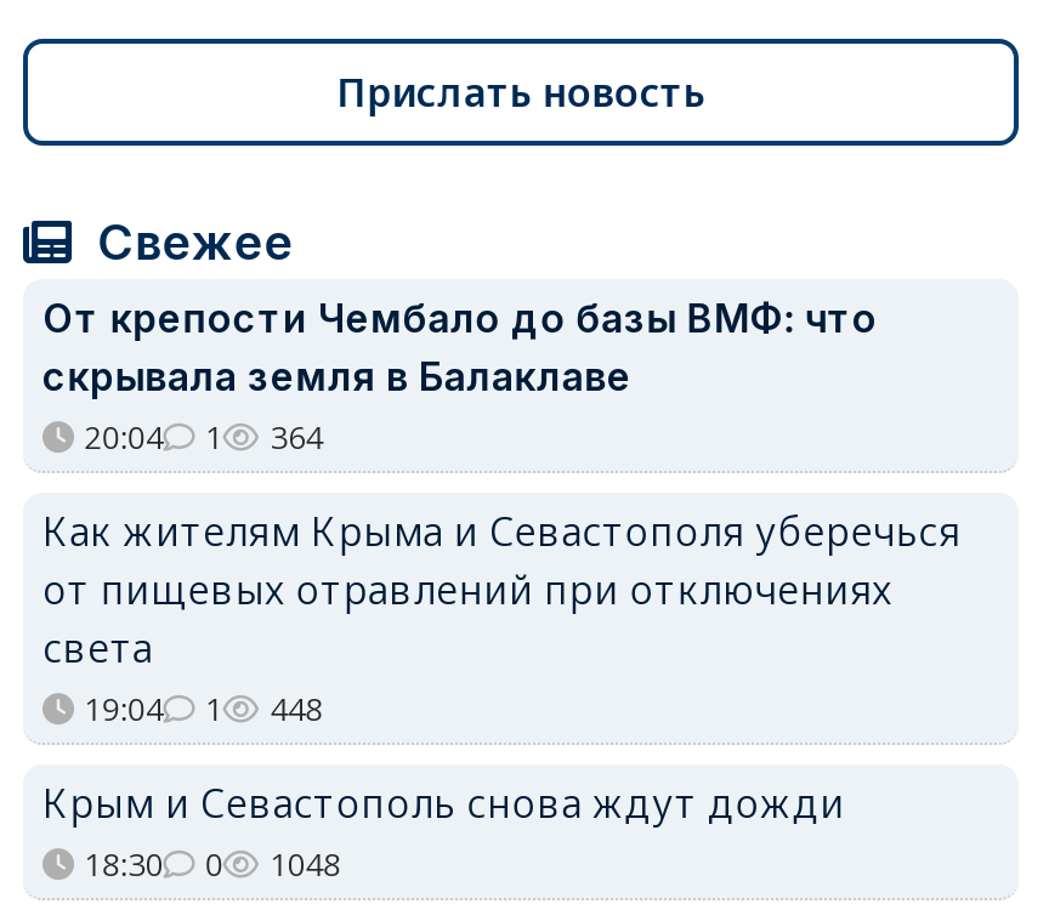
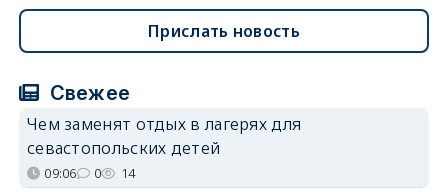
[42,292,961,885] От крепости Чембало до базы ВМФ: что | скрывала земля в Балаклаве | 20:04 | 1 | 364 | Как жителям Крыма и Севастополя уберечься | от пищевых отравлений при отключениях | света | 19:04 | 1 | 448 | Крым и Севастополь снова ждут дожди | 18:30 -> [27,112,301,181] Чем заменят отдых в лагерях для | севастопольских детей | 09:06
[270,841,341,885] 1048 -> [121,163,135,181] 14

